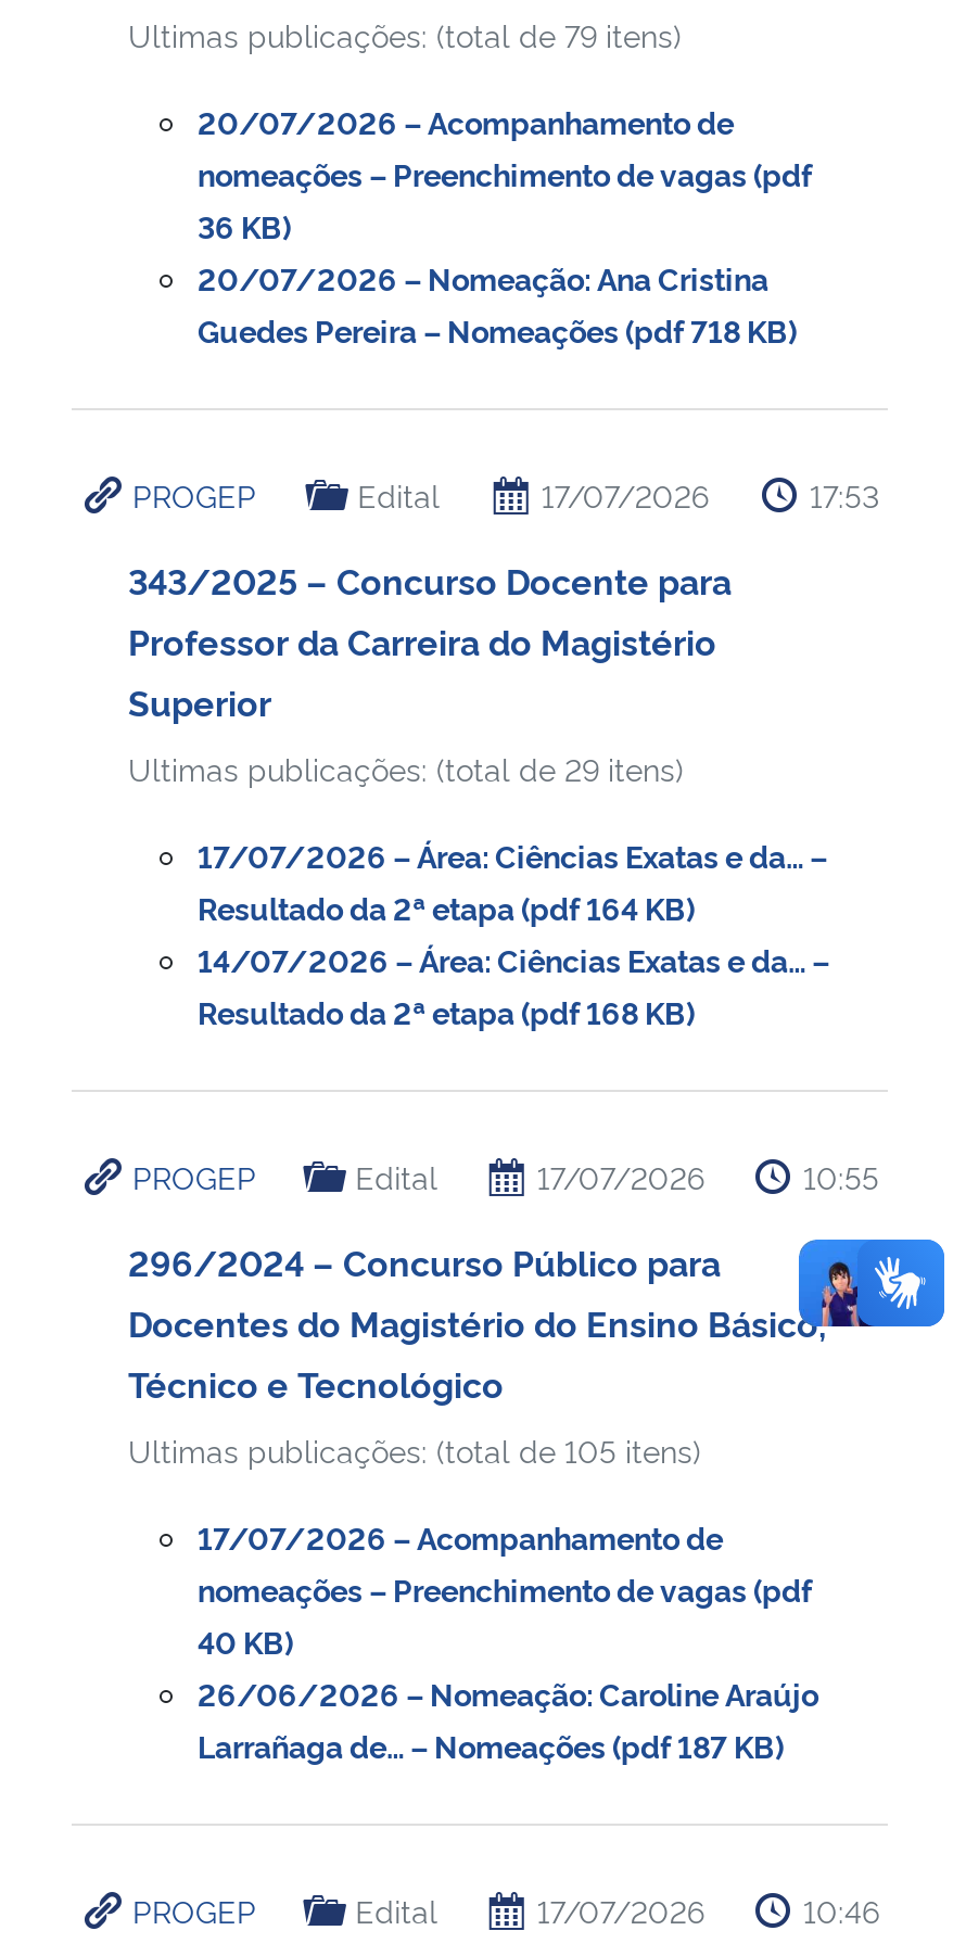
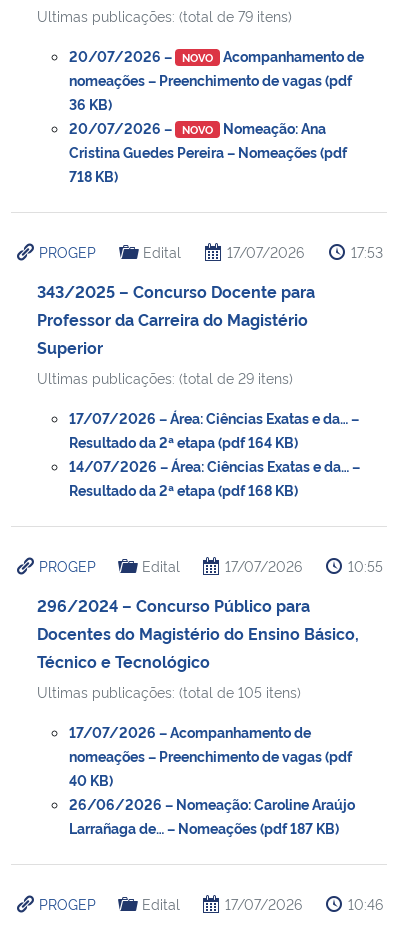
[198,99,734,140] 20/07/2026 – Acompanhamento de -> [69,46,364,65] 20/07/2026 – NOVO Acompanhamento de
[198,255,797,349] 20/07/2026 – Nomeação: Ana Cristina | Guedes Pereira – Nomeações (pdf 718 KB) -> [69,118,347,185] 20/07/2026 – NOVO Nomeação: Ana | Cristina Guedes Pereira – Nomeações (pdf | 718 KB)
[797,1237,946,1329] [image] -> none

